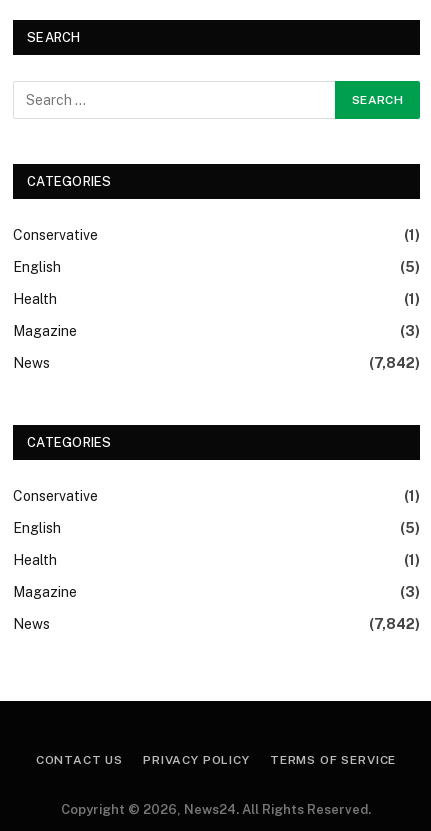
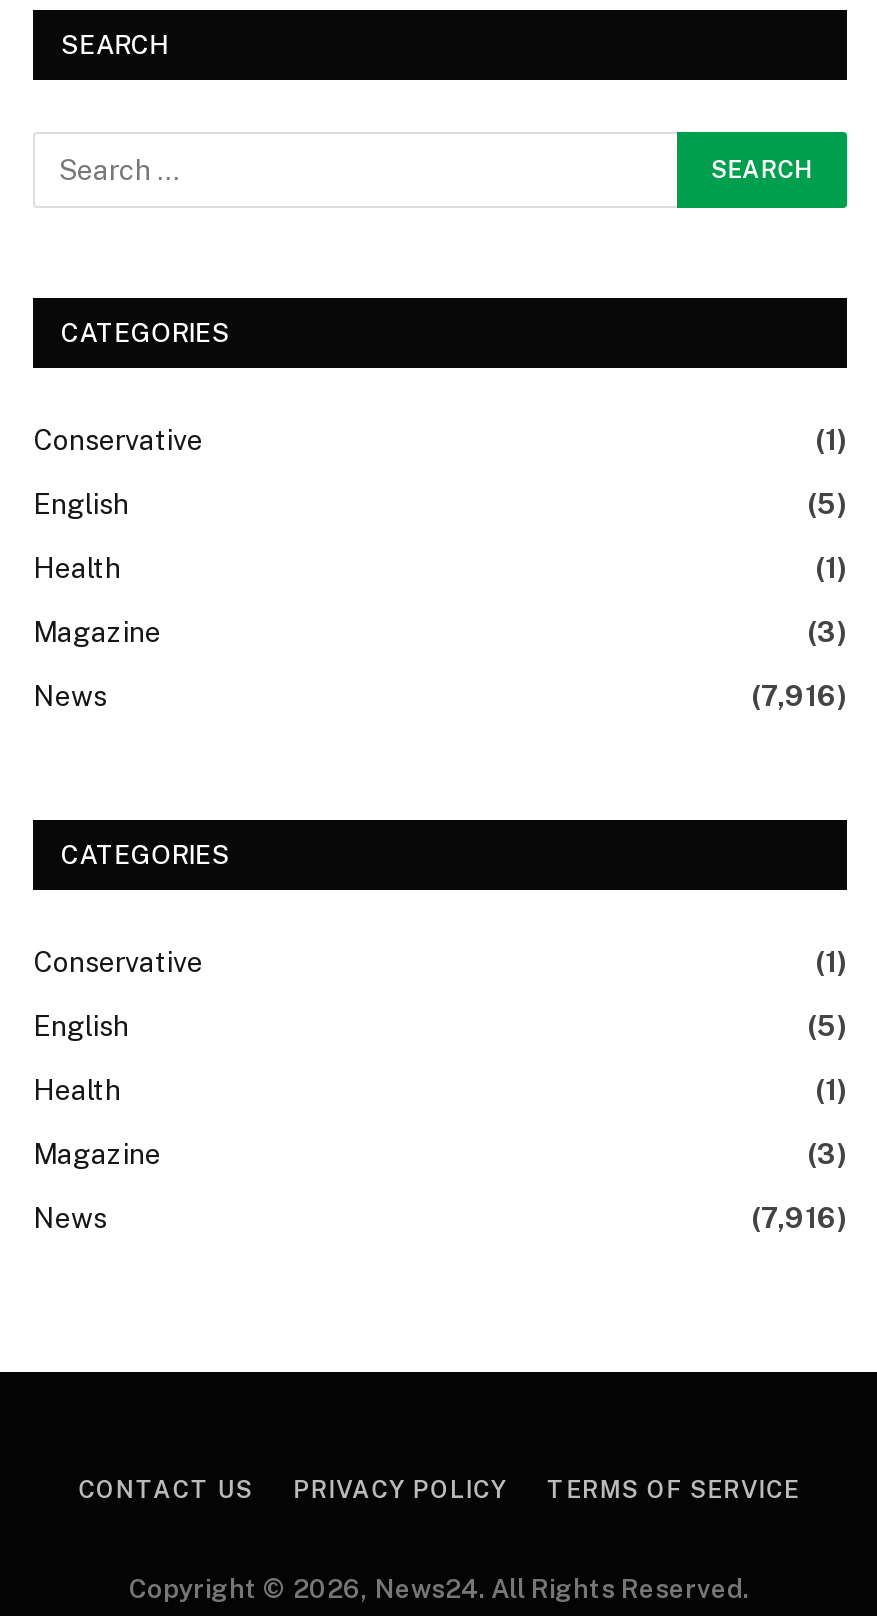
[369,355,420,371] (7,842) -> [751,680,847,712] (7,916)
[369,616,420,632] (7,842) -> [751,1202,847,1234] (7,916)

